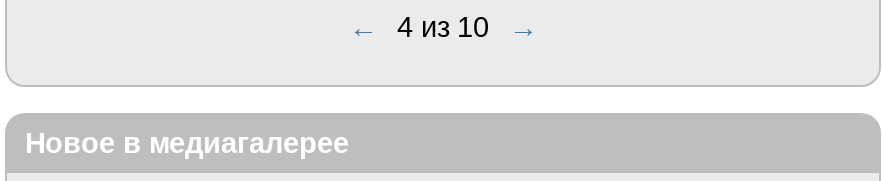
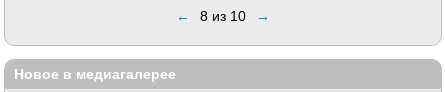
[397,11,489,43] 4 из 10 -> [200,8,246,24] 8 из 10

